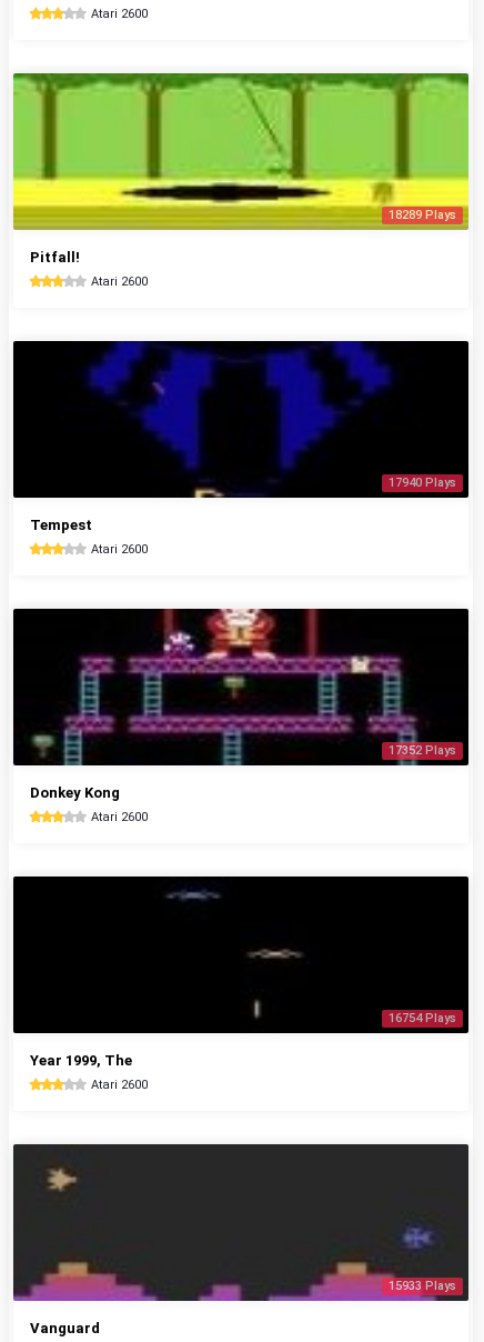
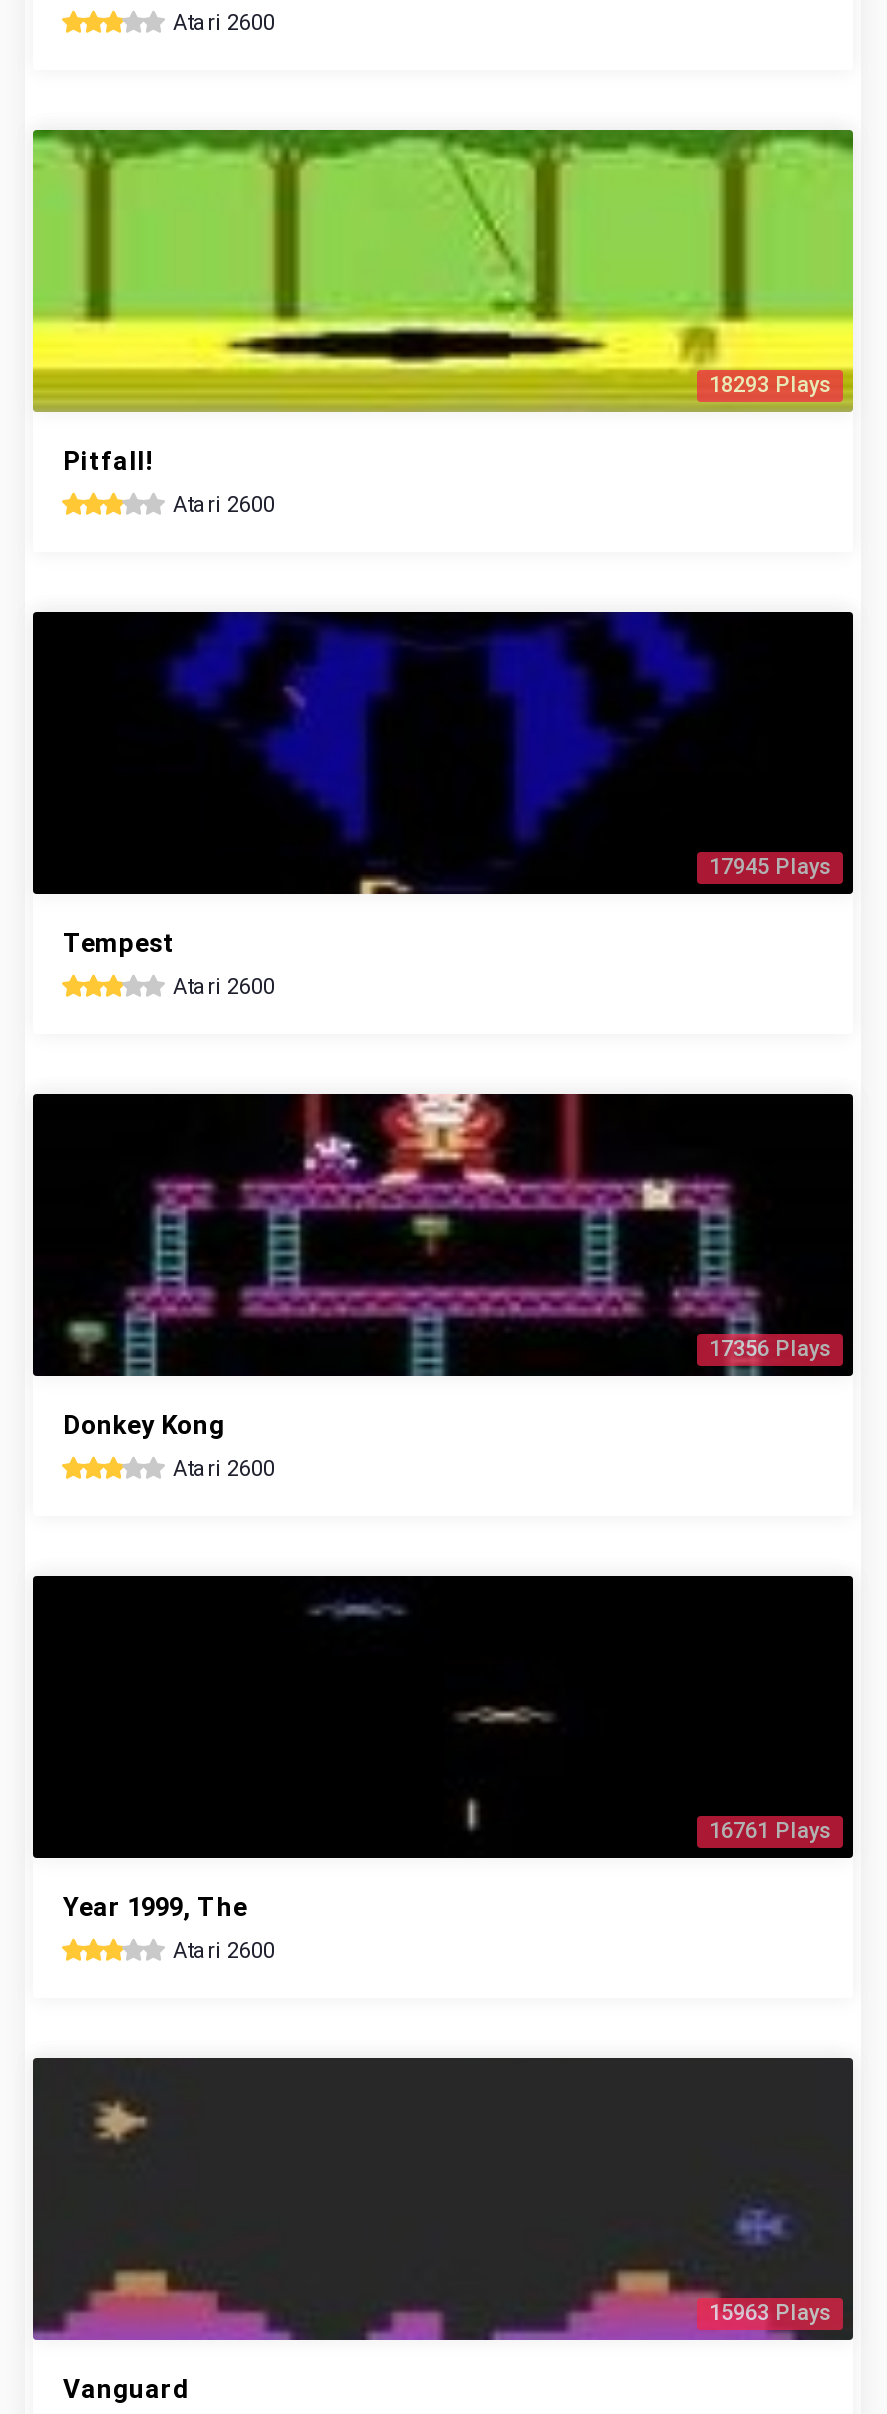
[389,208,456,222] 18289 Plays -> [709,372,831,398] 18293 Plays
[389,475,456,490] 17940 Plays -> [709,854,831,880] 17945 Plays
[389,743,456,758] 17352 Plays -> [709,1336,831,1362] 17356 Plays
[389,1011,456,1025] 16754 Plays -> [709,1818,831,1844] 16761 Plays
[389,1279,456,1293] 15933 Plays -> [709,2300,831,2326] 15963 Plays

